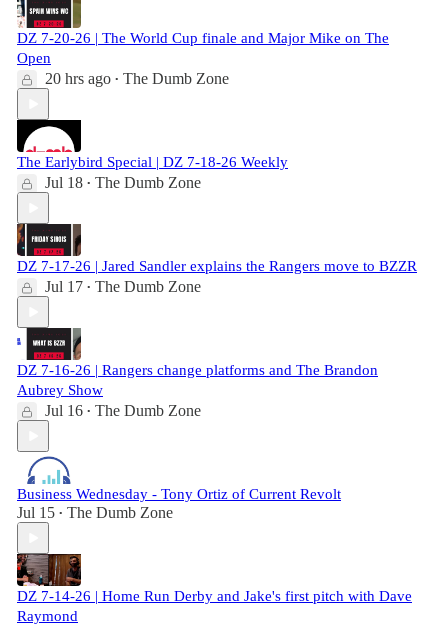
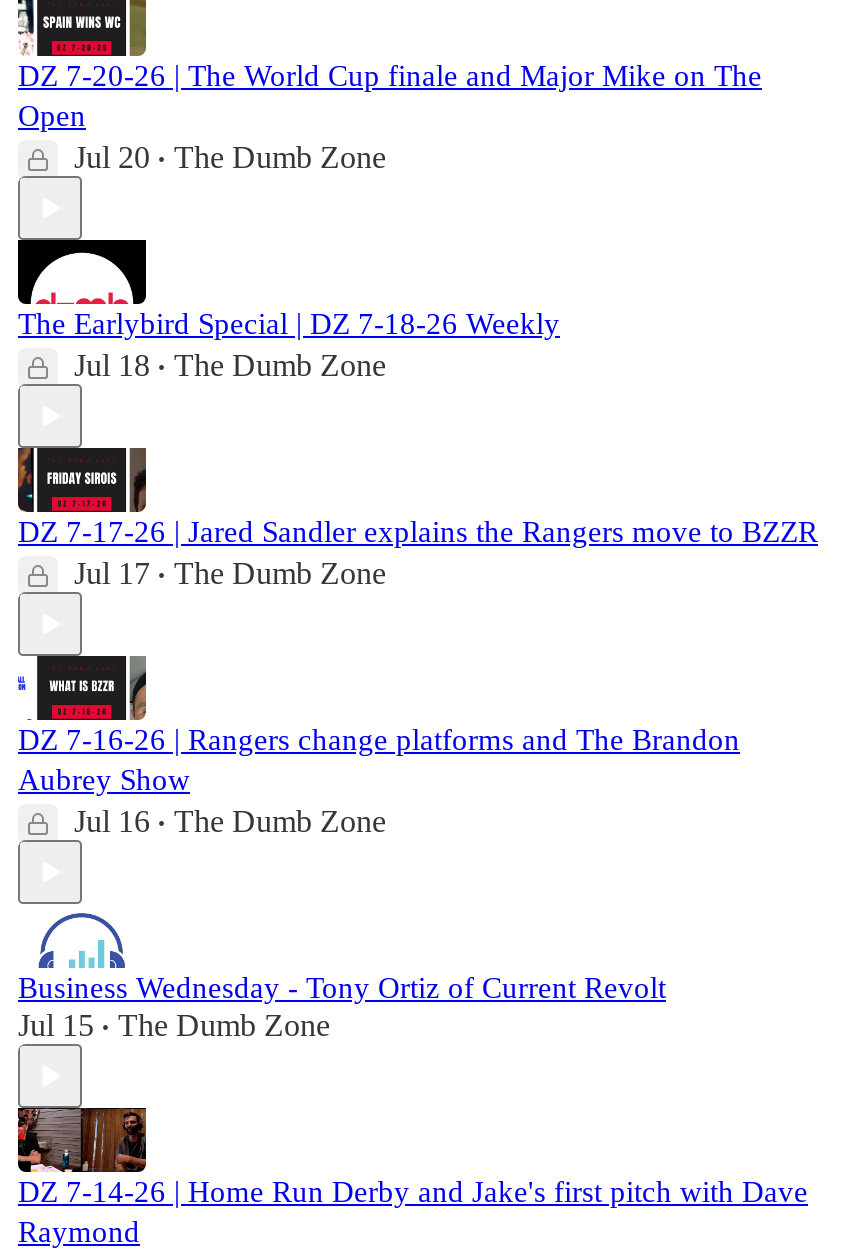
[45,70,229,87] 20 hrs ago • The Dumb Zone -> [74,141,386,175] Jul 20 • The Dumb Zone

